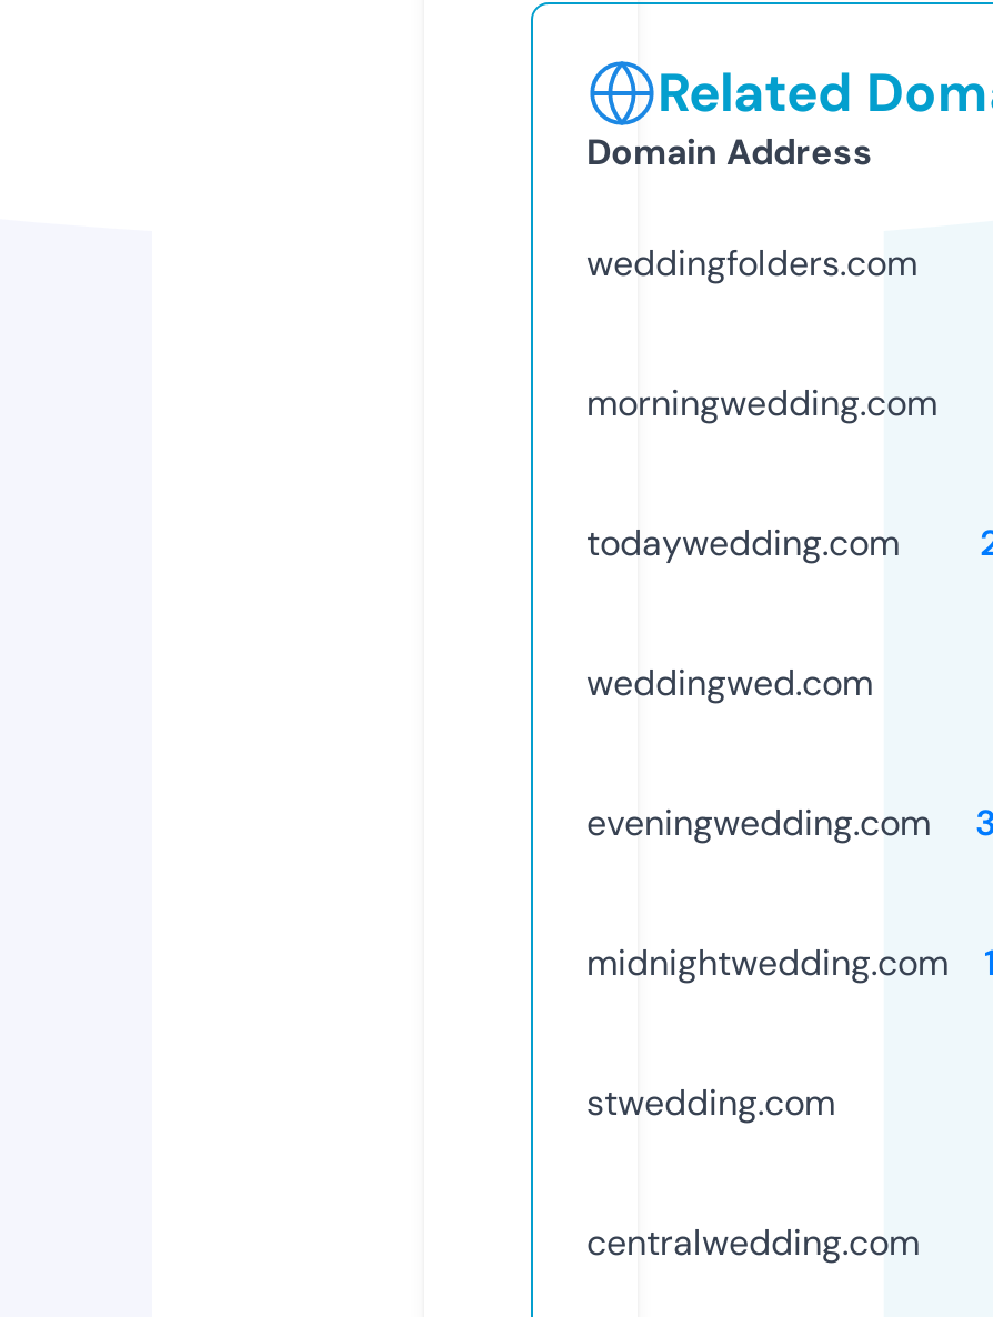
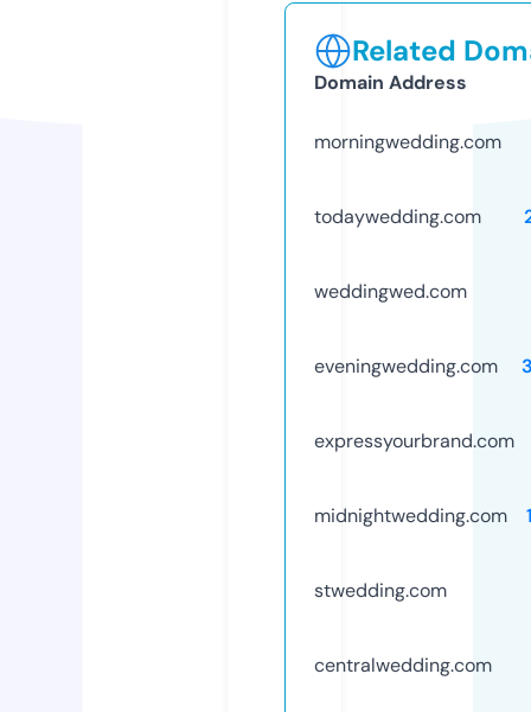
[586,239,917,286] weddingfolders.com -> none
moved [586,379,937,846] -> [314,129,501,378]: morningwedding.com | todaywedding.com | weddingwed.com | eveningwedding.com
none -> [314,428,514,453] expressyourbrand.com

